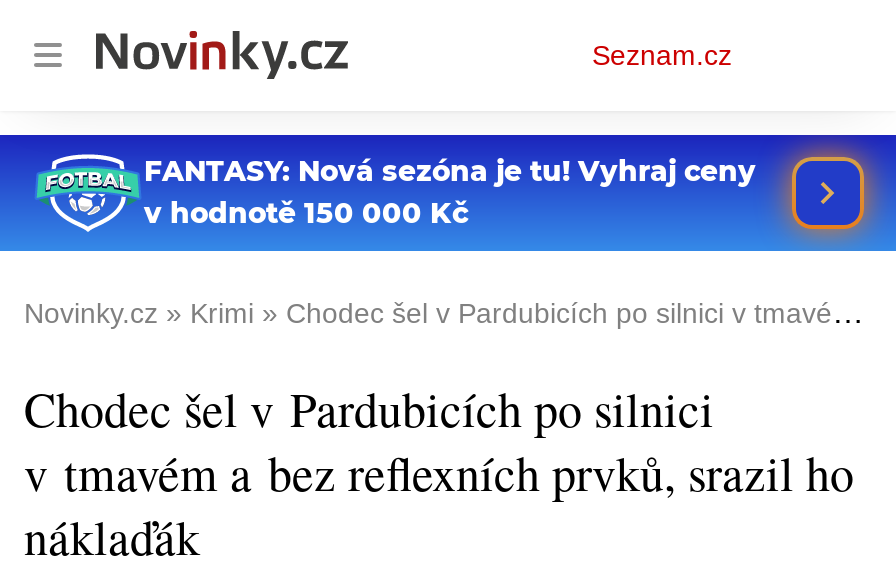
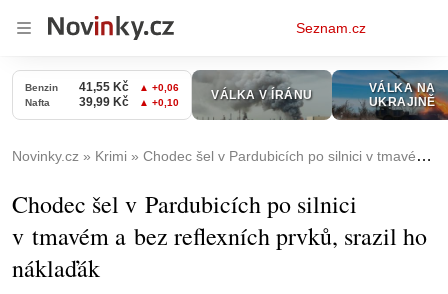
[6,133,890,253] [image] -> [3,68,445,125] [image]

